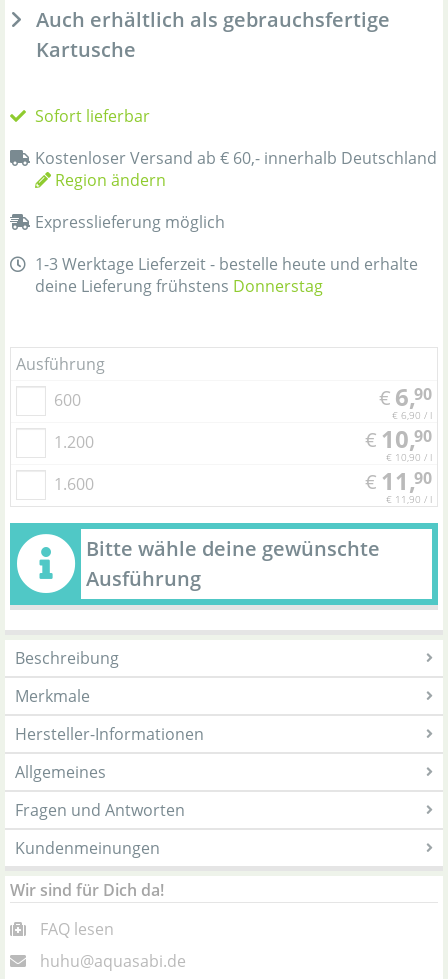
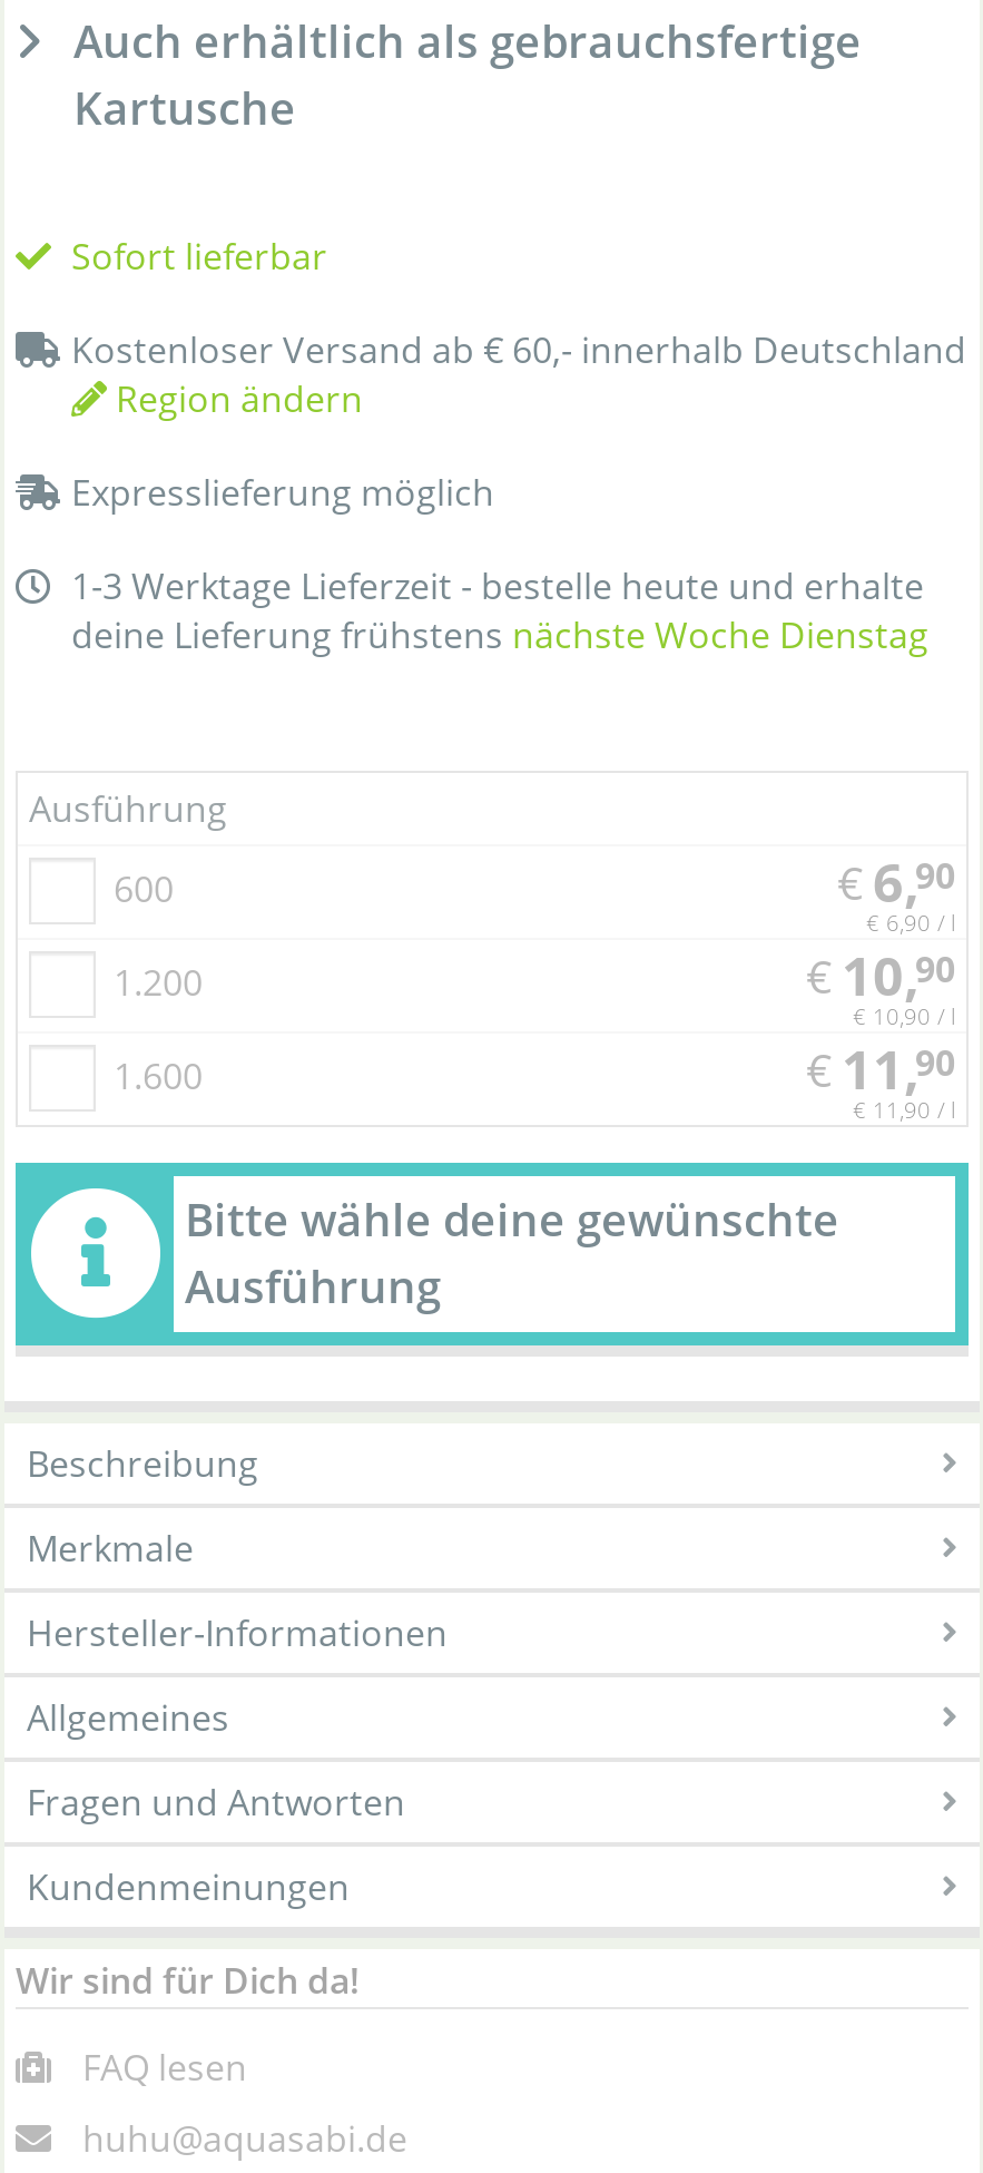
[35,275,323,297] deine Lieferung frühstens Donnerstag -> [71,610,928,659] deine Lieferung frühstens nächste Woche Dienstag

